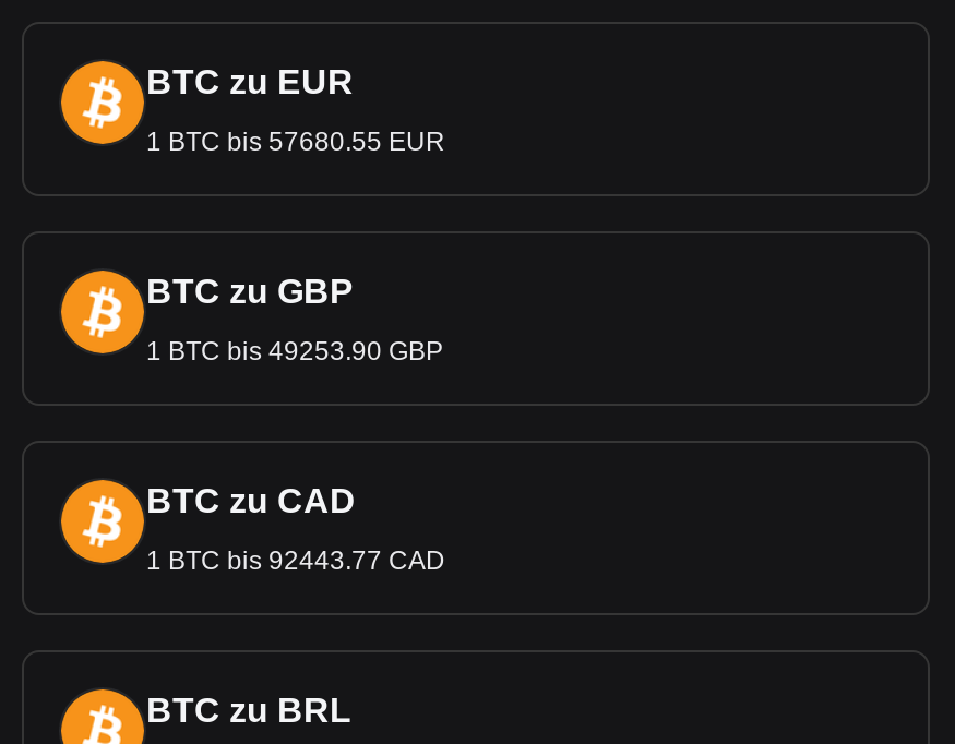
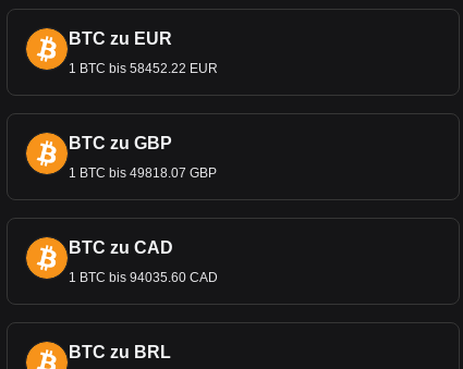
[146,127,445,157] 1 BTC bis 57680.55 EUR -> [69,61,218,76] 1 BTC bis 58452.22 EUR
[146,336,443,367] 1 BTC bis 49253.90 GBP -> [69,165,217,181] 1 BTC bis 49818.07 GBP
[146,545,445,576] 1 BTC bis 92443.77 CAD -> [69,270,218,285] 1 BTC bis 94035.60 CAD

